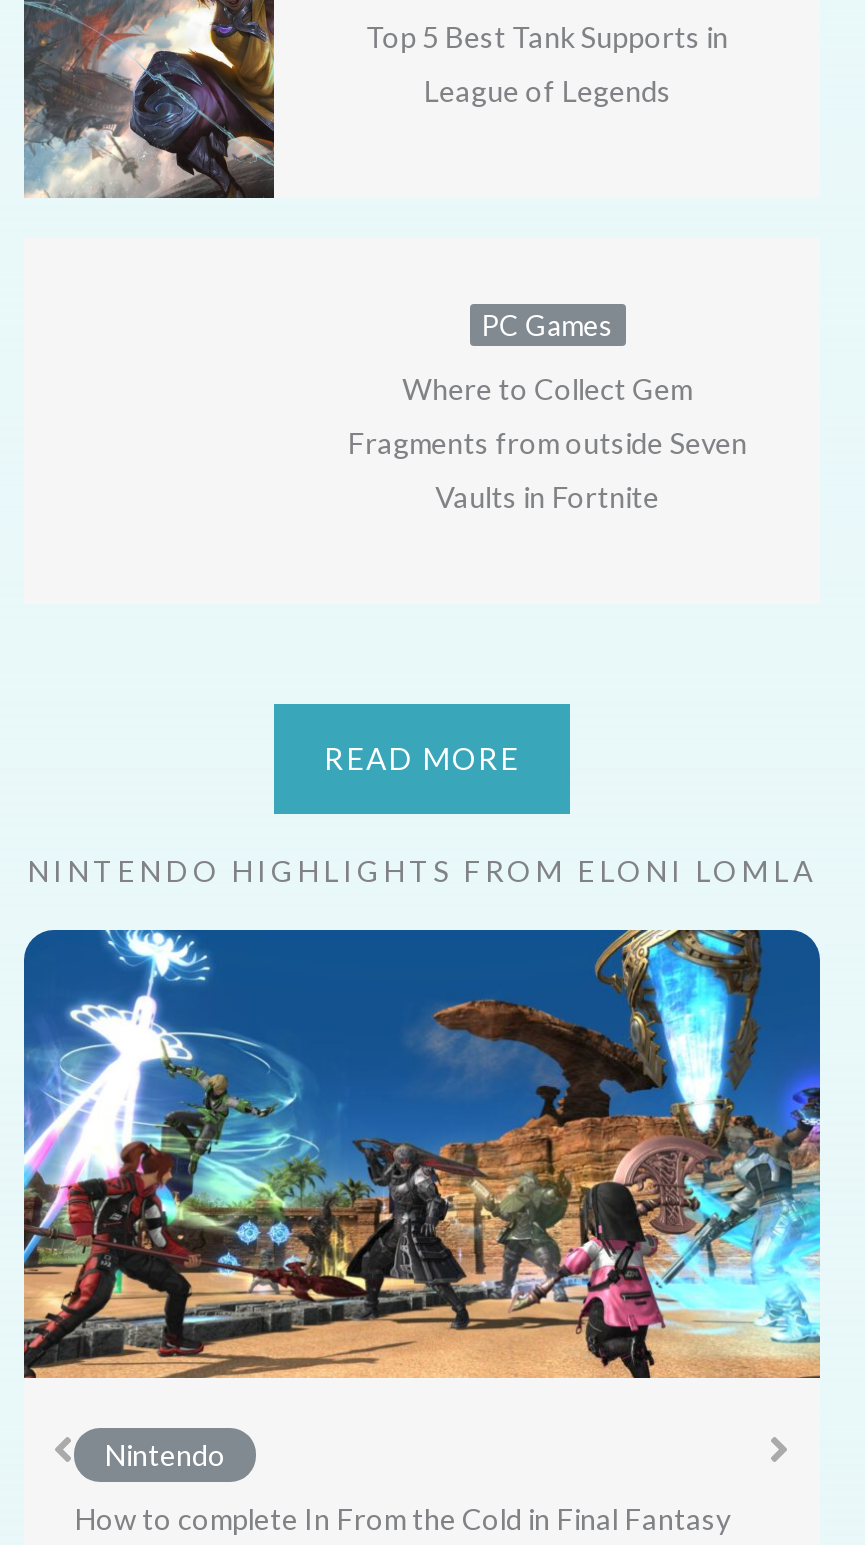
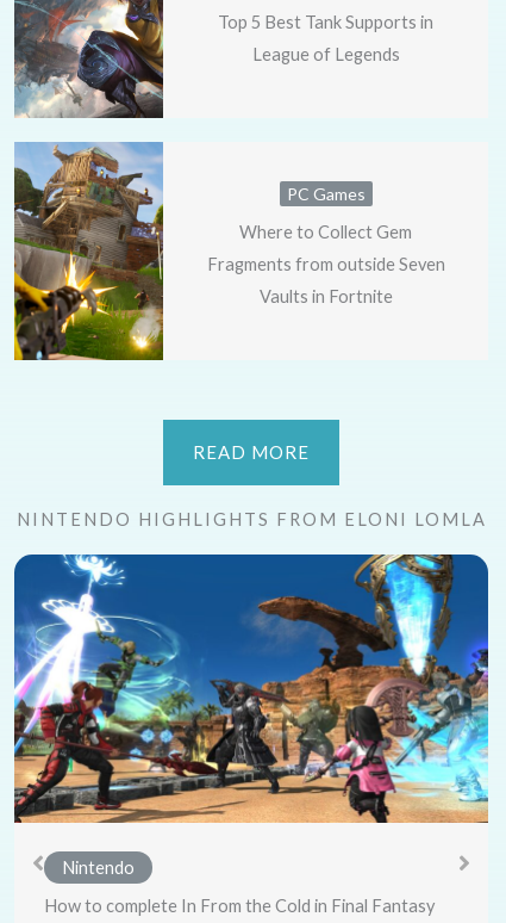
none -> [13,141,164,361] [image]

